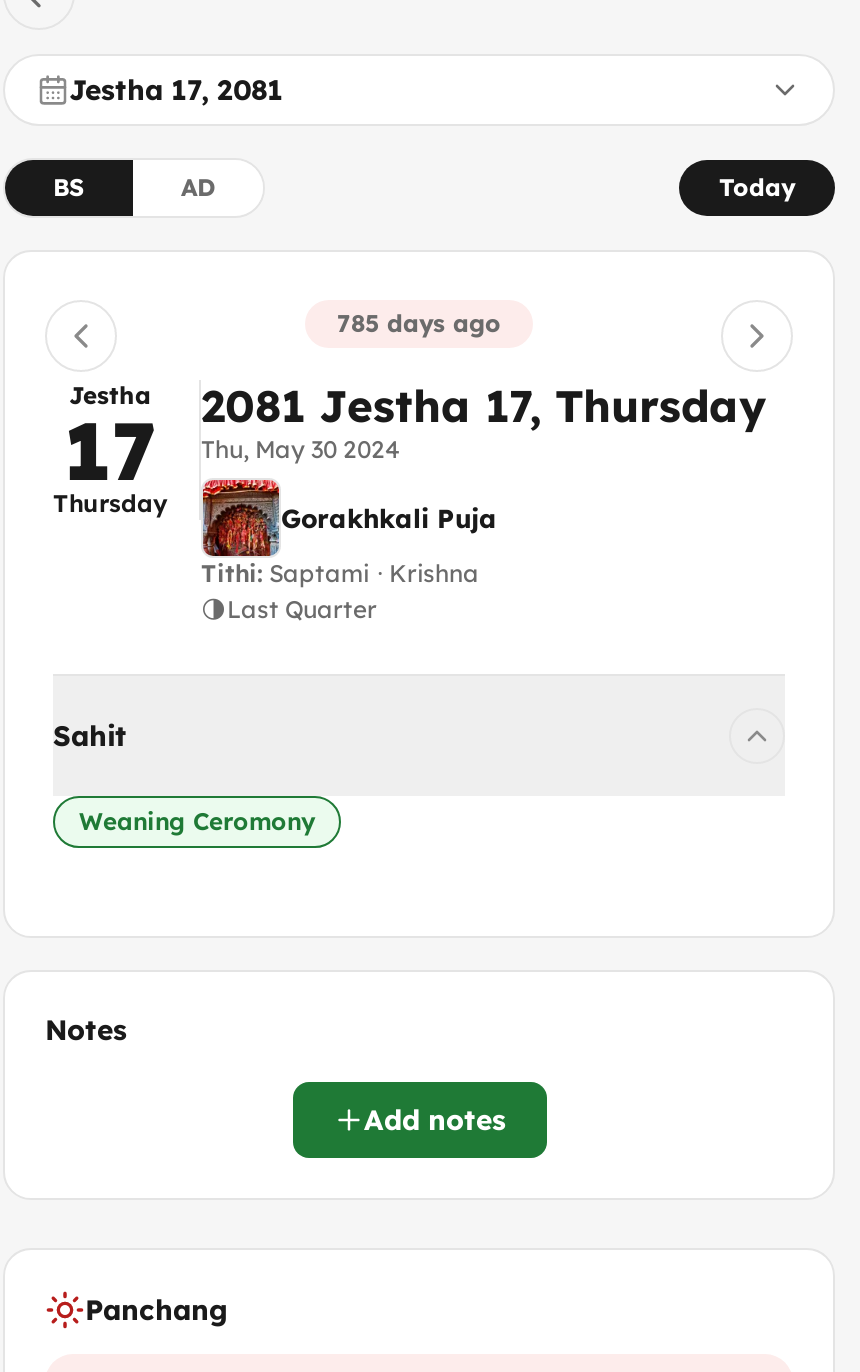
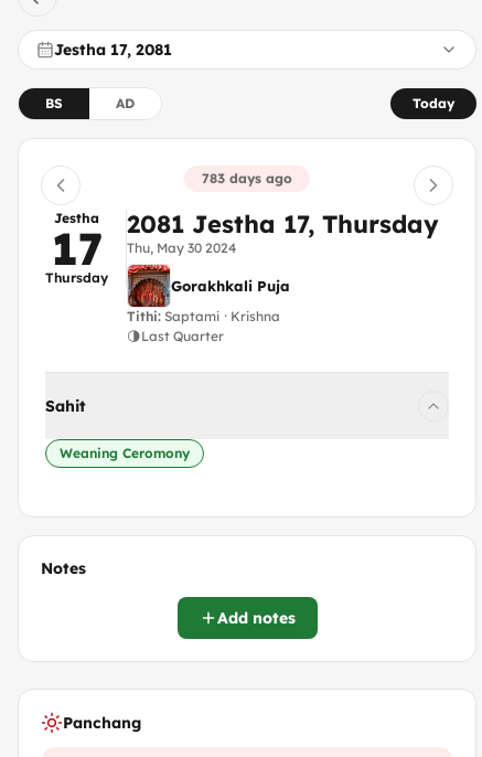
[337,308,501,338] 785 days ago -> [202,170,292,186] 783 days ago

